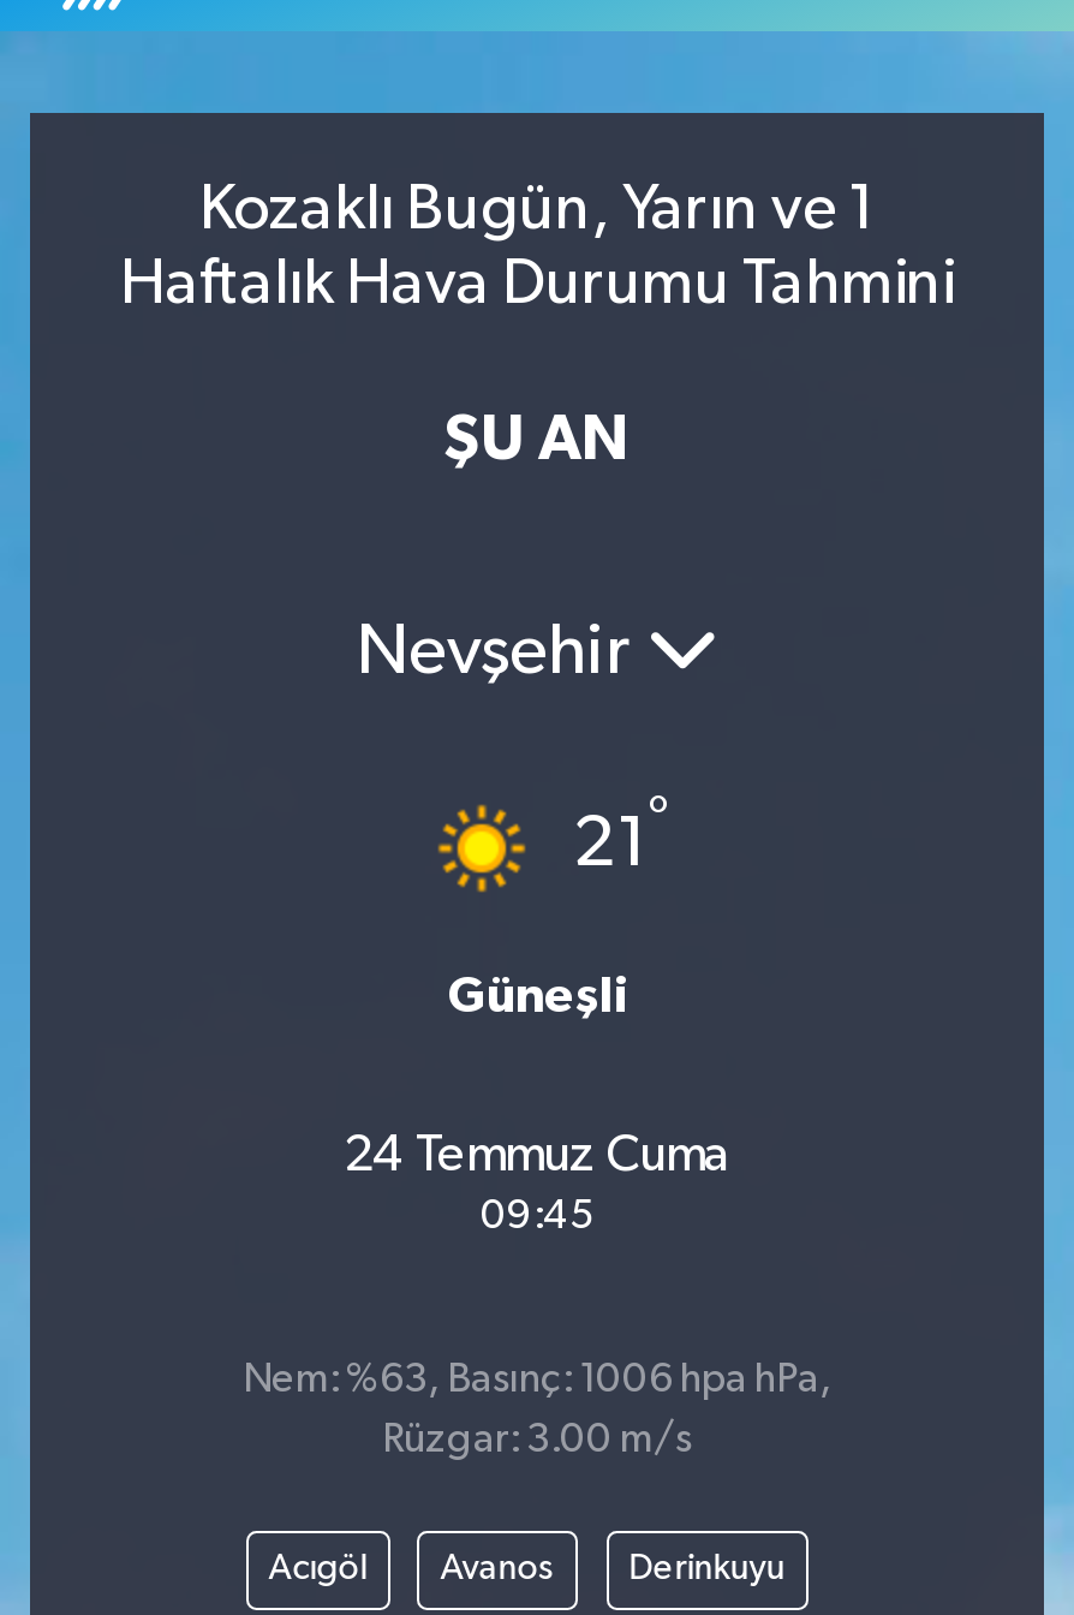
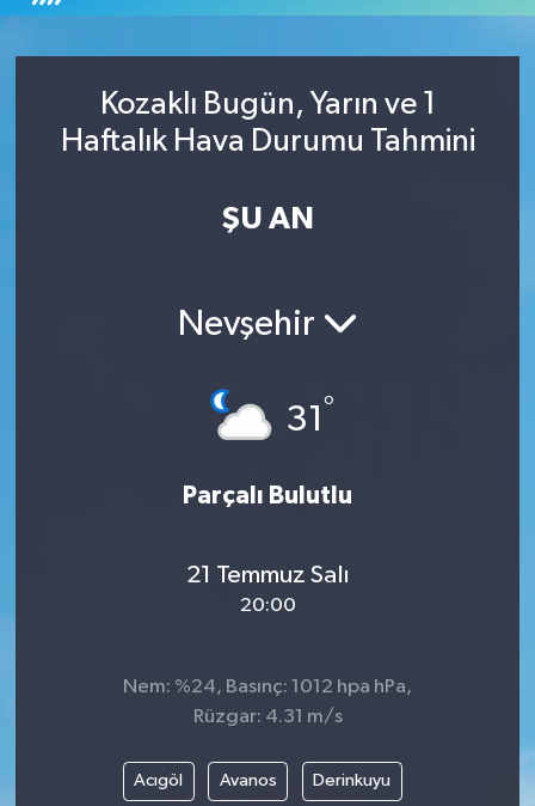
[422,781,669,894] [image] | 21° -> [209,387,334,444] [image] | 31°
[448,970,626,1020] Güneşli -> [183,483,352,508] Parçalı Bulutlu
[344,1130,730,1238] 24 Temmuz Cuma | 09:45 -> [186,562,349,616] 21 Temmuz Salı | 20:00
[243,1359,831,1400] Nem: %63, Basınç: 1006 hpa hPa, -> [123,676,412,697] Nem: %24, Basınç: 1012 hpa hPa,
[382,1419,692,1460] Rüzgar: 3.00 m/s -> [193,706,342,727] Rüzgar: 4.31 m/s

